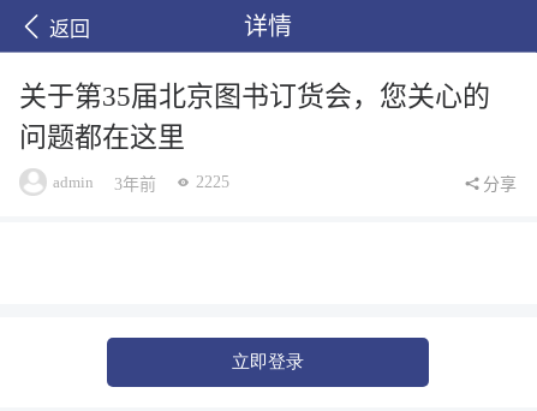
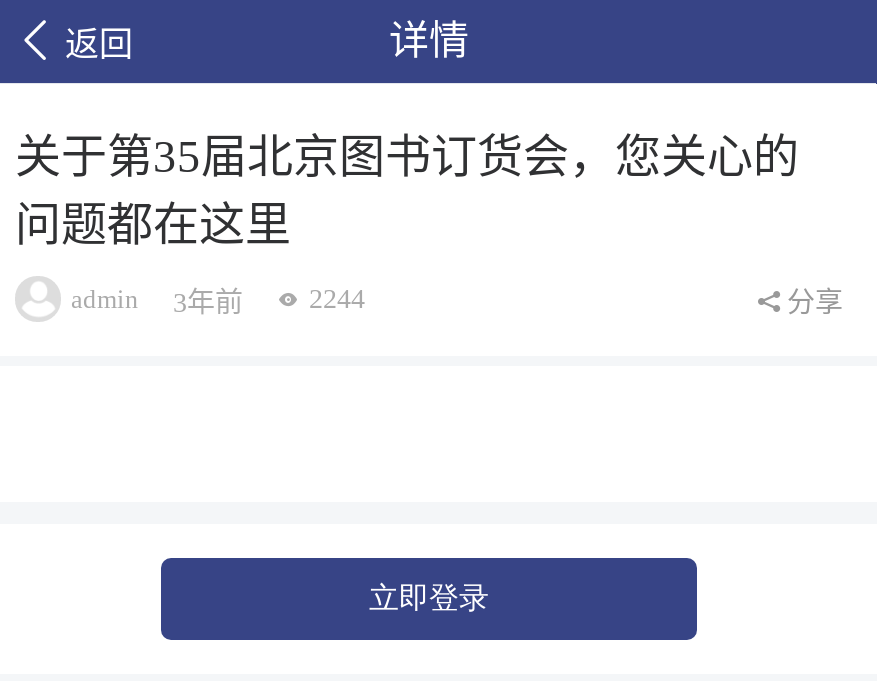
[196,172,229,190] 2225 -> [309,283,365,313] 2244

